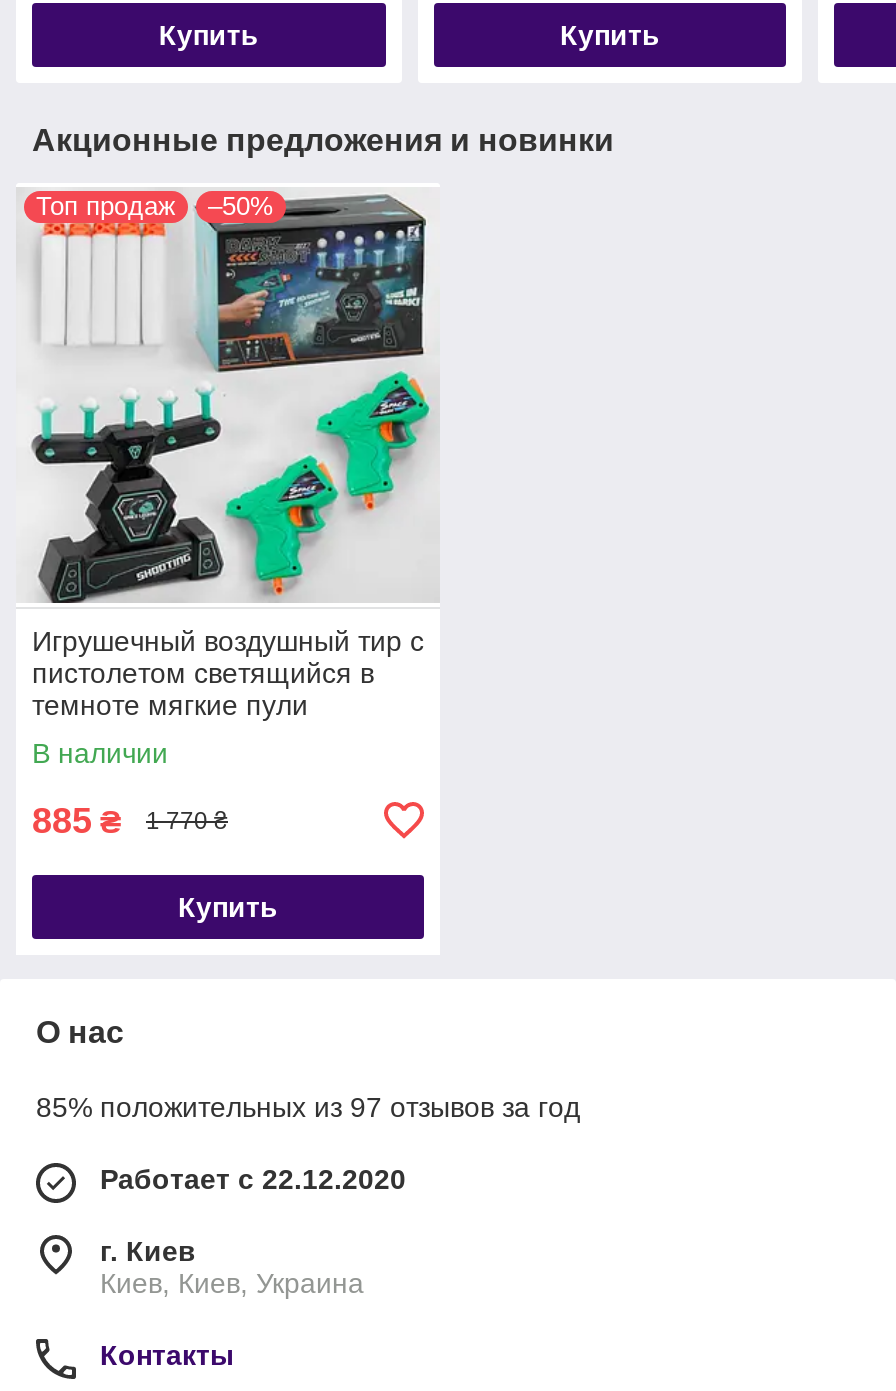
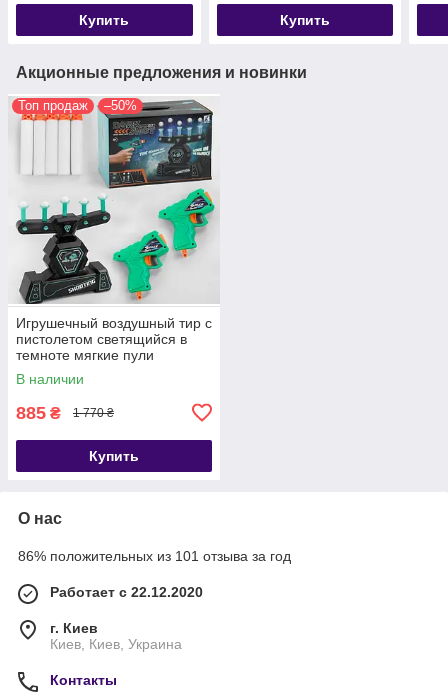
[36,1091,580,1123] 85% положительных из 97 отзывов за год -> [18,548,291,564] 86% положительных из 101 отзыва за год

